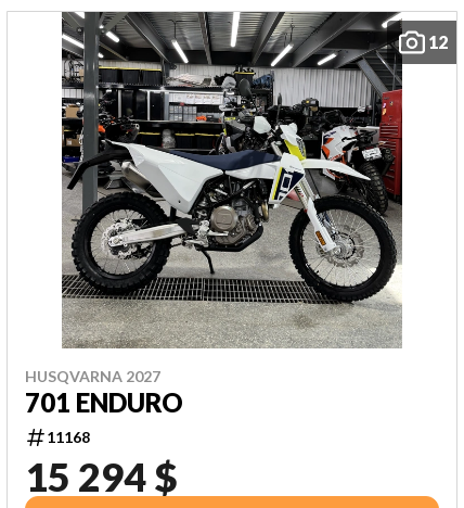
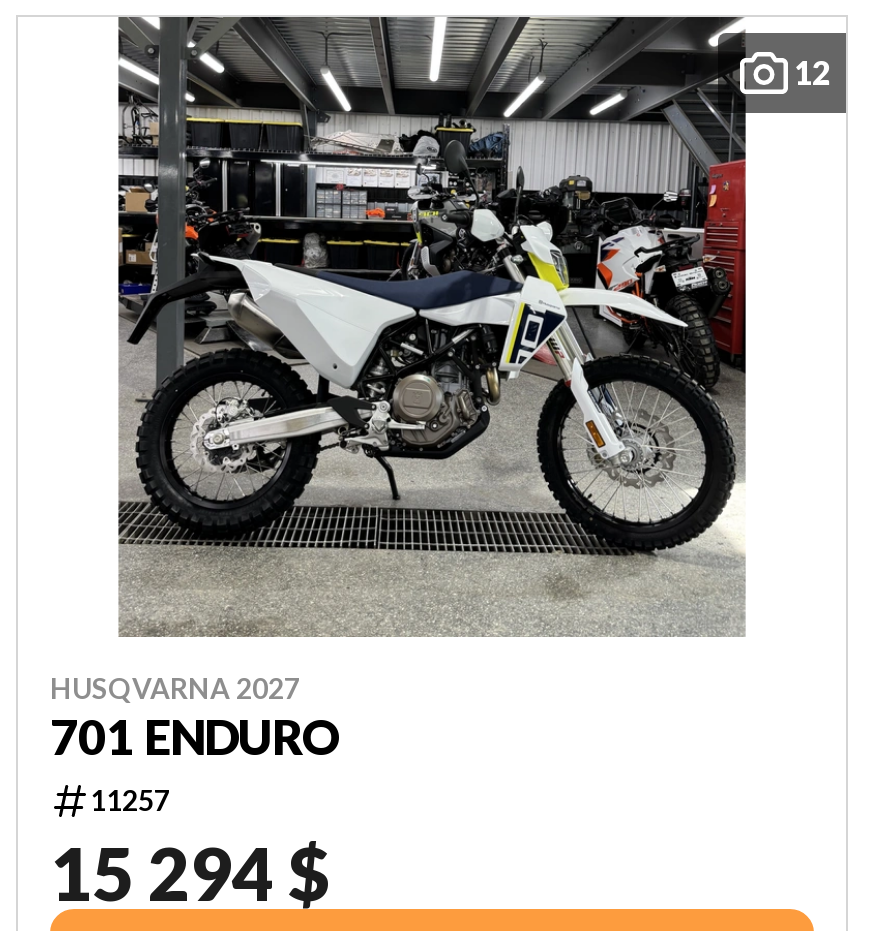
[47,428,90,446] 11168 -> [90,783,170,817] 11257

